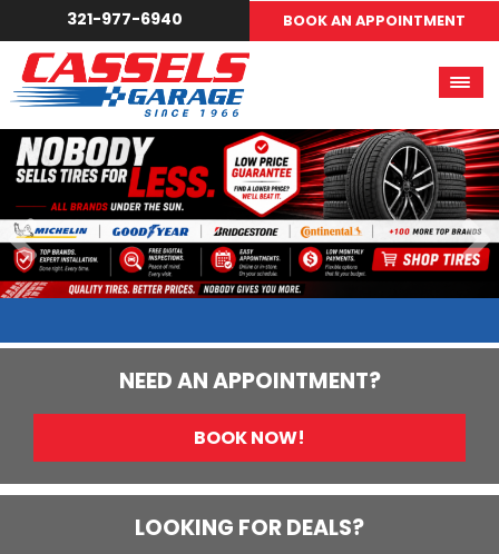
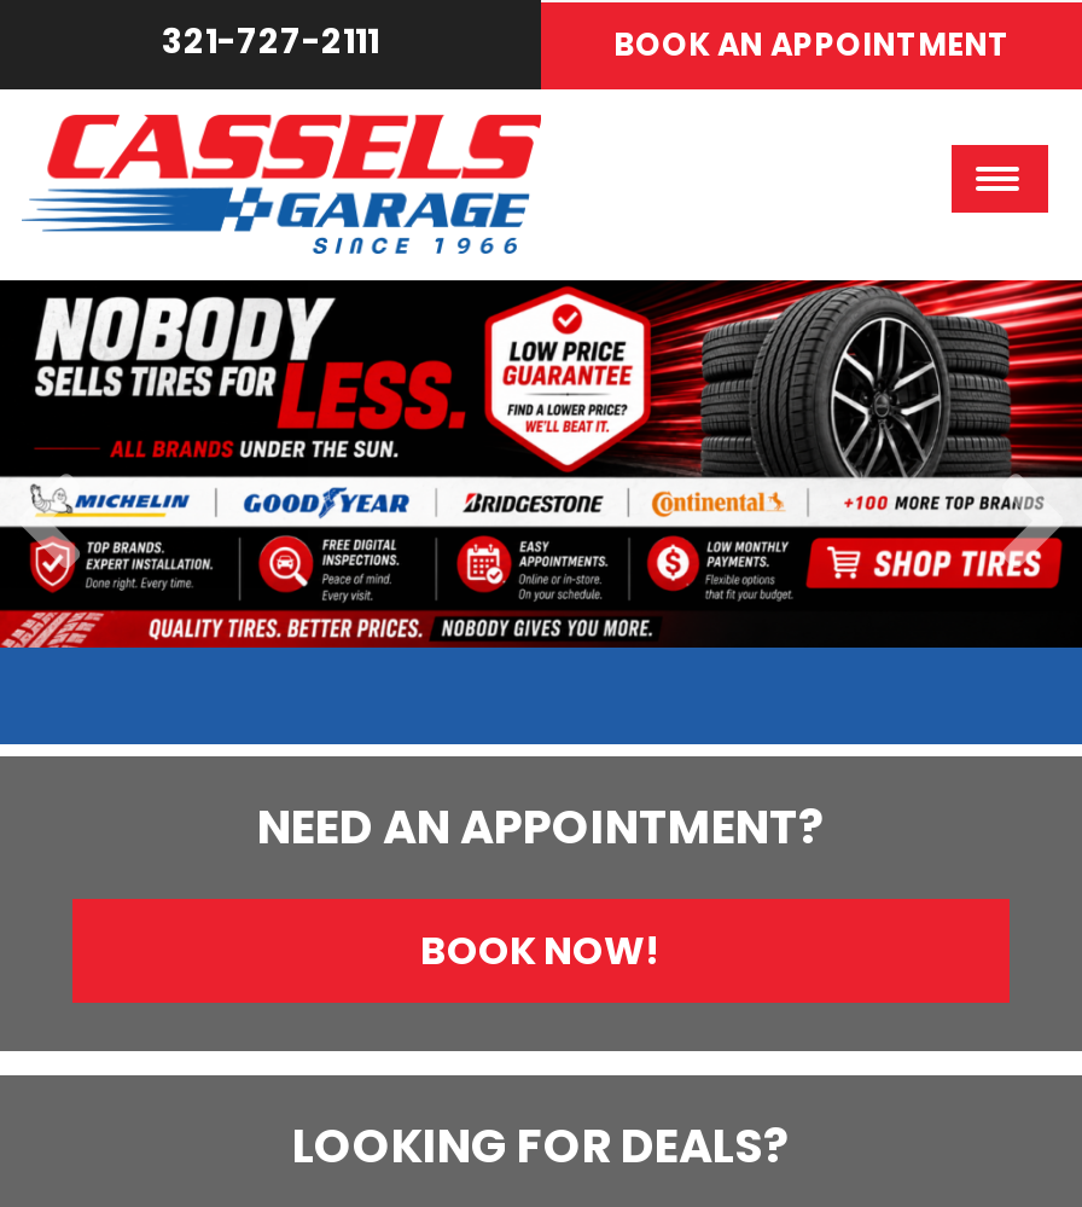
[67,8,183,30] 321-977-6940 -> [162,17,379,65] 321-727-2111

